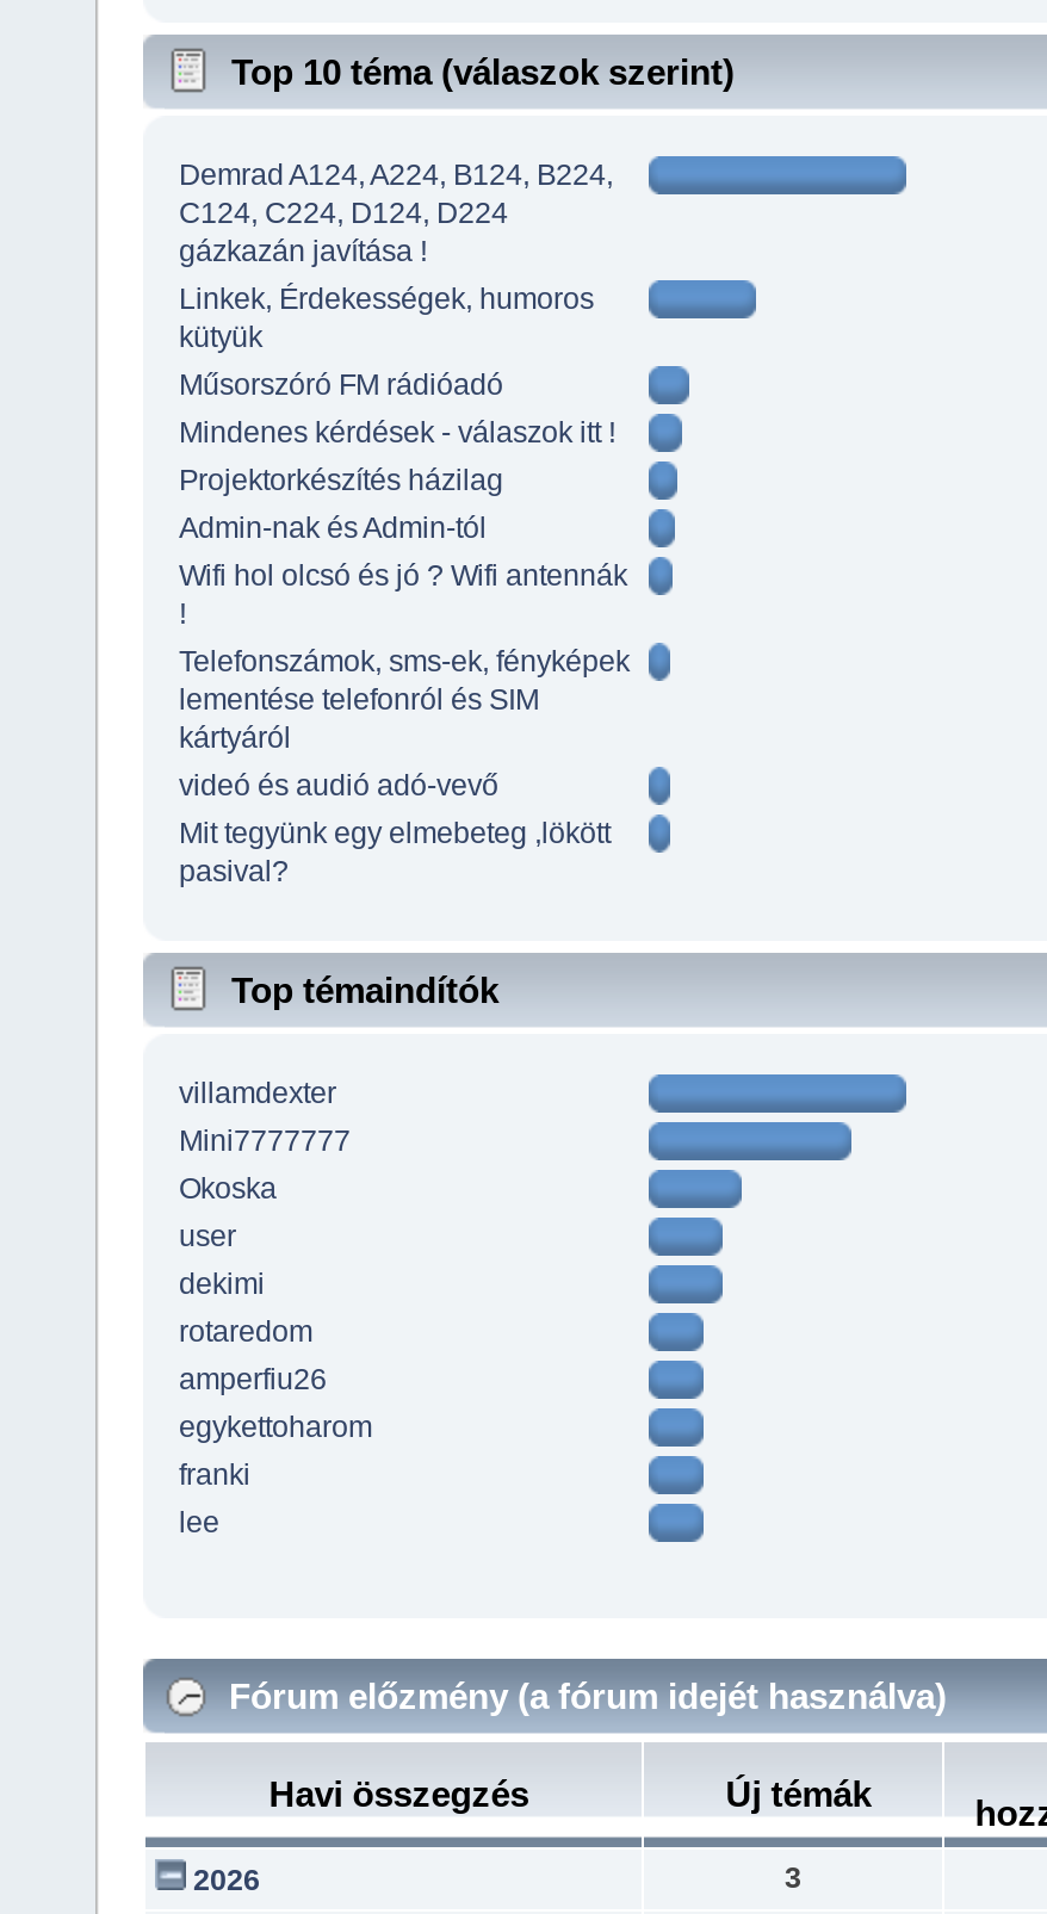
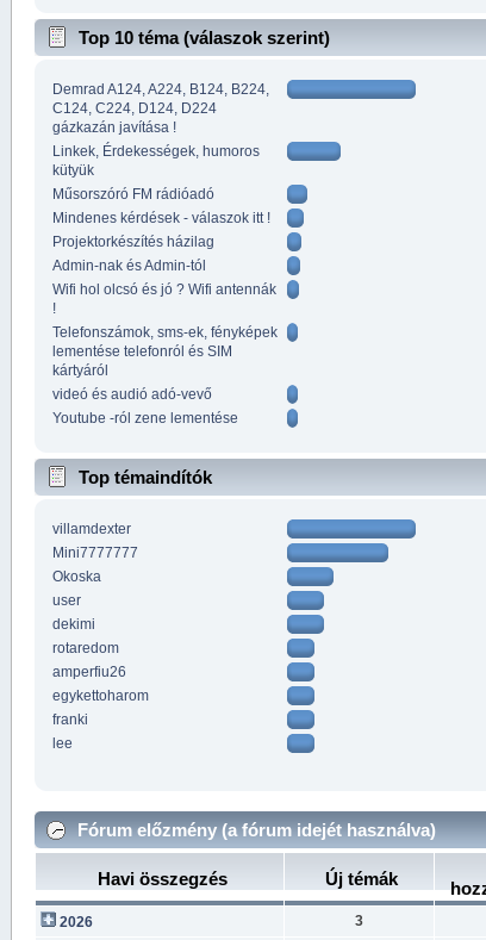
[179,817,611,888] Mit tegyünk egy elmebeteg ,lökött | pasival? -> [52,410,238,427] Youtube -ról zene lementése

